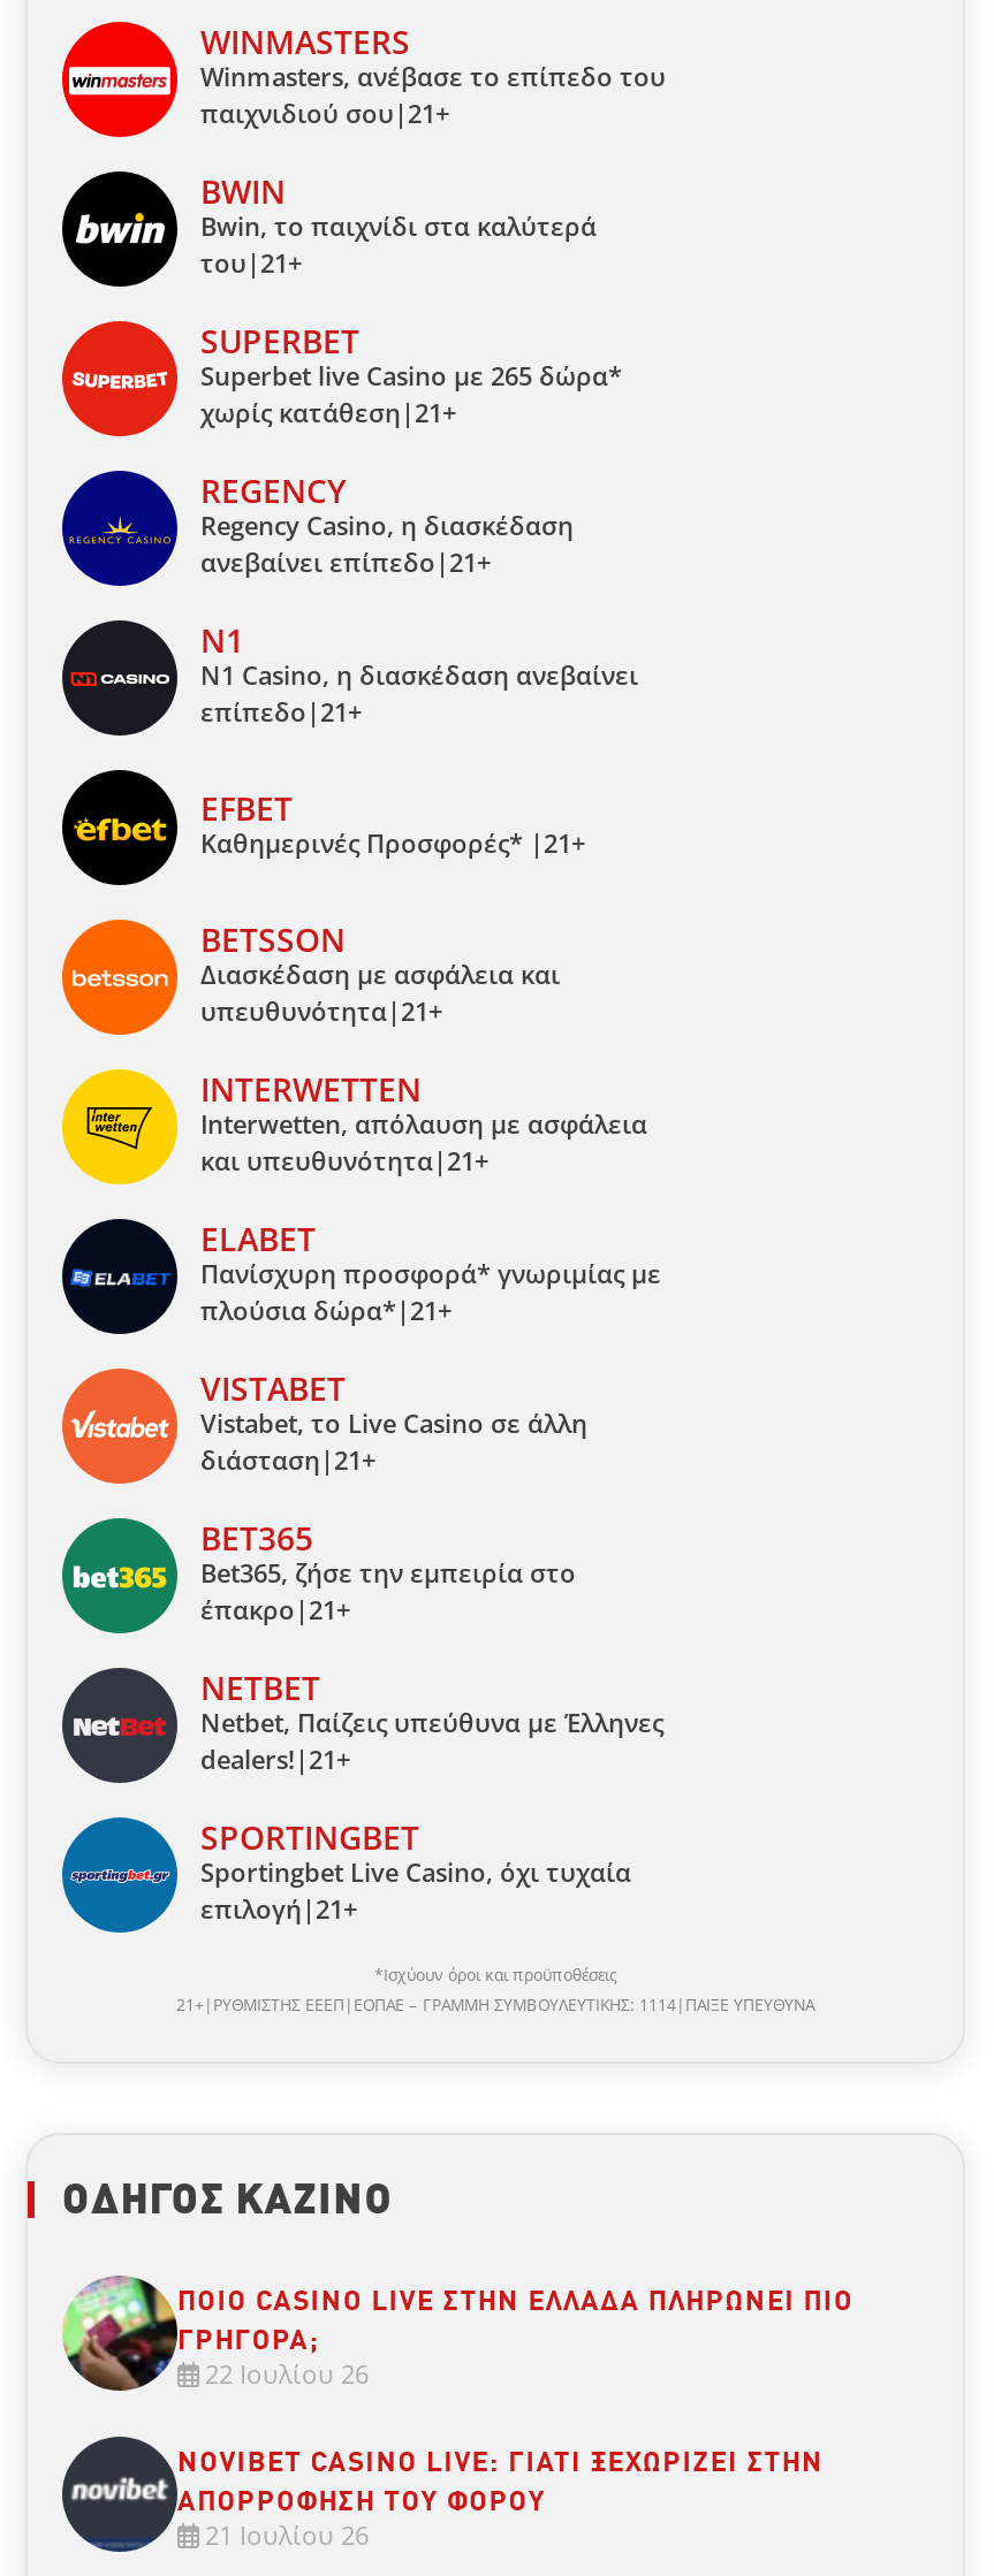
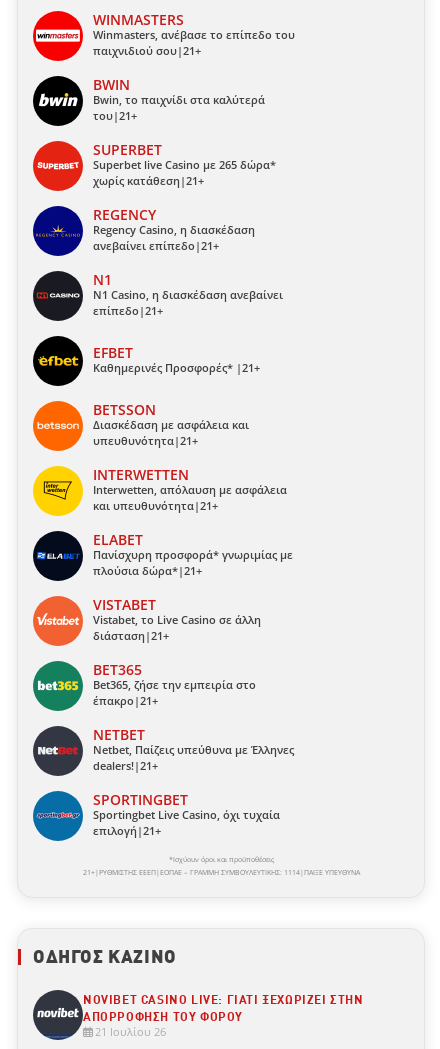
[62,2279,854,2392] [image] | ΠΟΙΟ CASINO LIVE ΣΤΗΝ ΕΛΛΆΔΑ ΠΛΗΡΏΝΕΙ ΠΙΟ | ΓΡΉΓΟΡΑ; | 22 Ιουλίου 26 -> none

